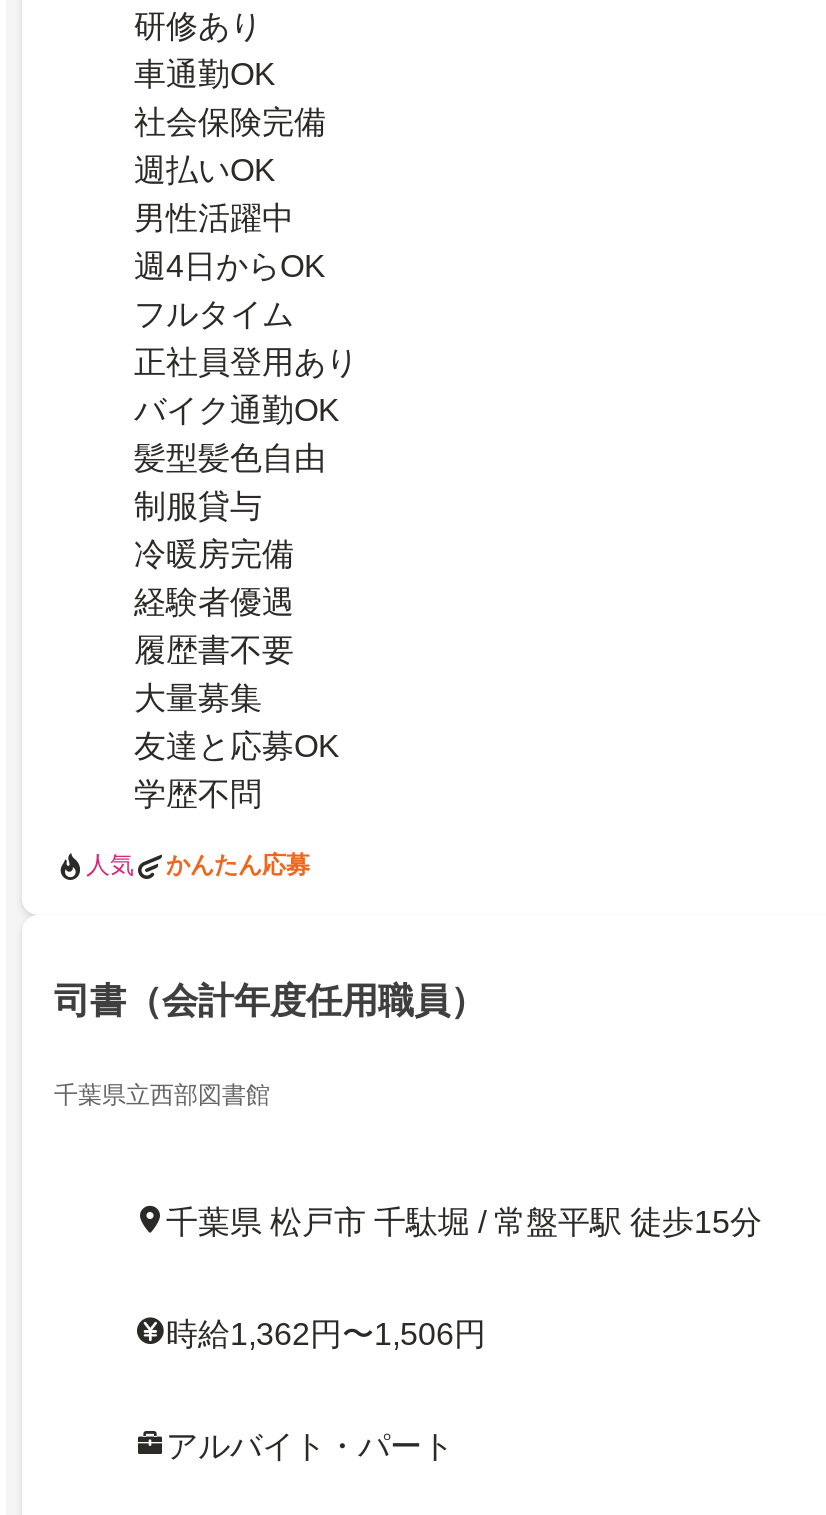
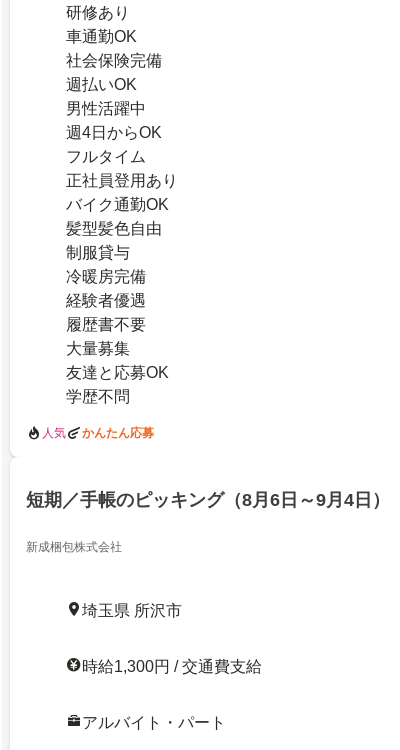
[54,980,486,1020] 司書（会計年度任用職員） -> [26,490,390,510] 短期／手帳のピッキング（8月6日～9月4日）
[54,1080,270,1108] 千葉県立西部図書館 -> [26,540,122,554] 新成梱包株式会社
[166,1204,762,1238] 千葉県 松戸市 千駄堀 / 常盤平駅 徒歩15分 -> [82,602,182,619] 埼玉県 所沢市
[166,1316,486,1350] 時給1,362円〜1,506円 -> [82,658,262,675] 時給1,300円 / 交通費支給

